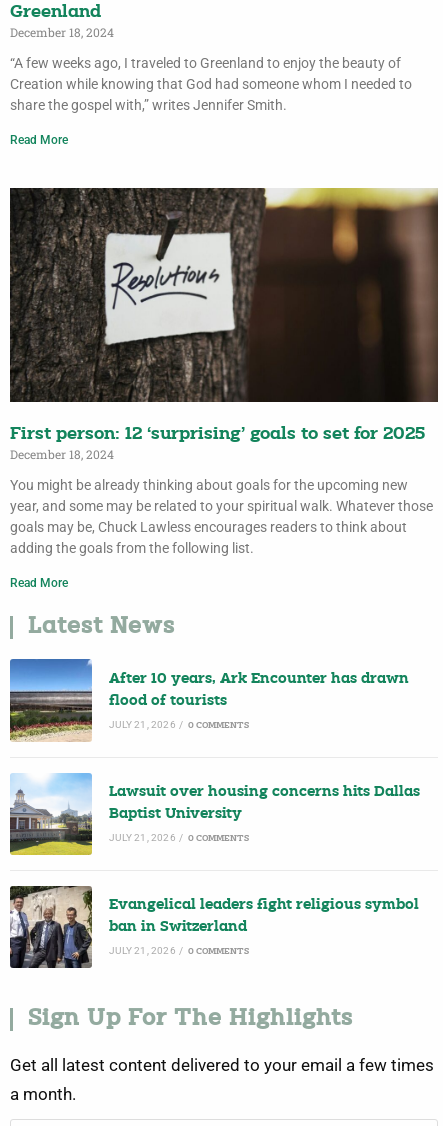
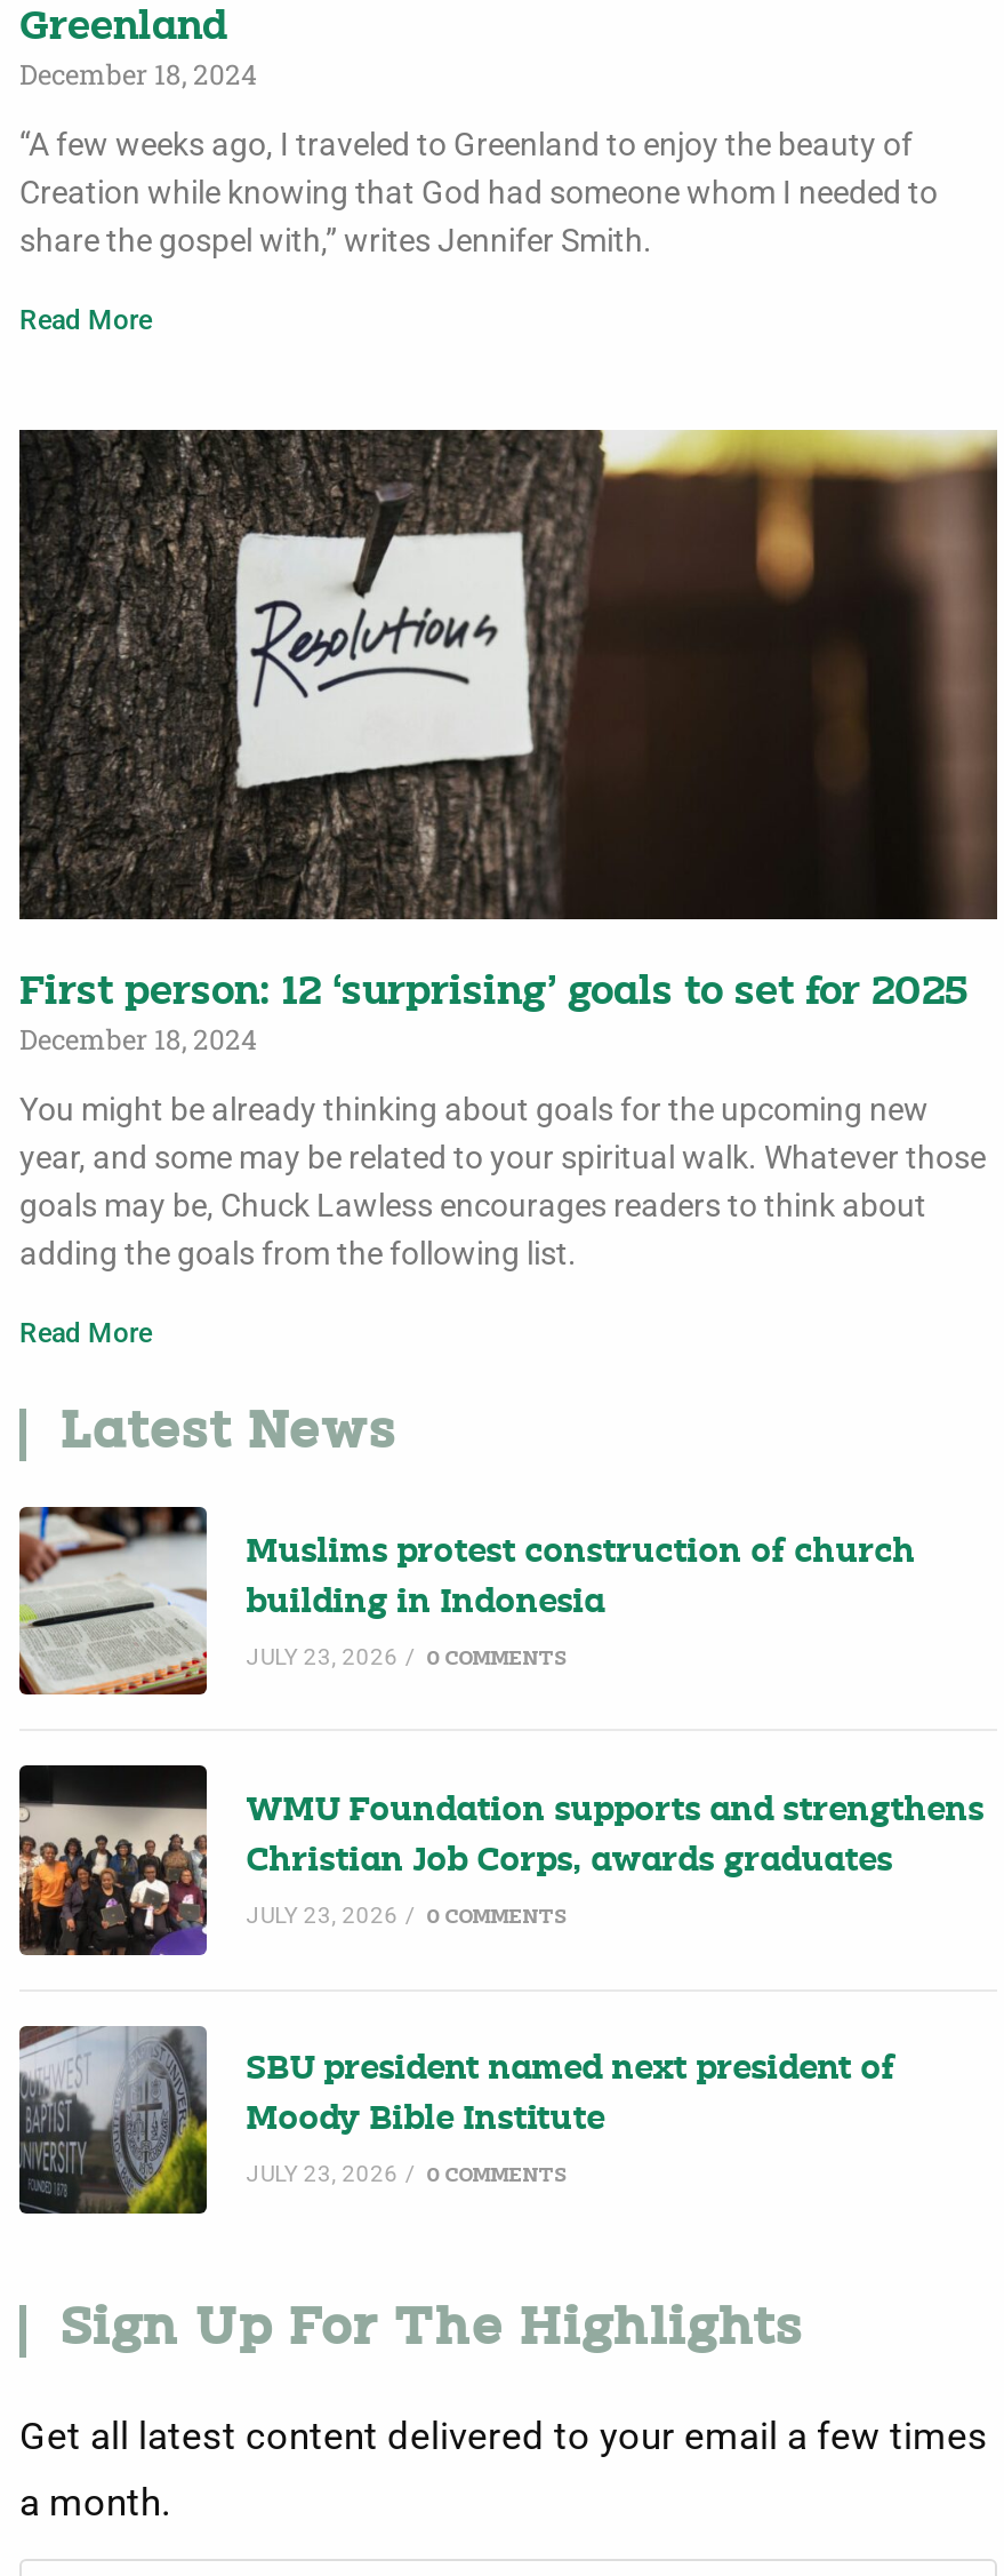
[9,658,409,742] [image] | After 10 years, Ark Encounter has drawn -> [17,1505,916,1697] [image] | Muslims protest construction of church
[109,694,227,709] flood of tourists -> [246,1587,605,1621] building in Indonesia
[109,719,249,730] JULY 21, 2026 / 0 COMMENTS -> [246,1644,566,1669] JULY 23, 2026 / 0 COMMENTS
[10,772,420,856] [image] | Lawsuit over housing concerns hits Dallas -> [17,1763,984,1957] [image] | WMU Foundation supports and strengthens
[109,807,242,822] Baptist University -> [246,1846,893,1880] Christian Job Corps, awards graduates
[109,832,249,843] JULY 21, 2026 / 0 COMMENTS -> [246,1903,566,1928] JULY 23, 2026 / 0 COMMENTS
[9,885,419,969] [image] | Evangelical leaders fight religious symbol -> [17,2026,895,2216] [image] | SBU president named next president of
[109,920,247,935] ban in Switzerland -> [246,2104,605,2139] Moody Bible Institute
[109,945,249,956] JULY 21, 2026 / 0 COMMENTS -> [246,2162,566,2187] JULY 23, 2026 / 0 COMMENTS

